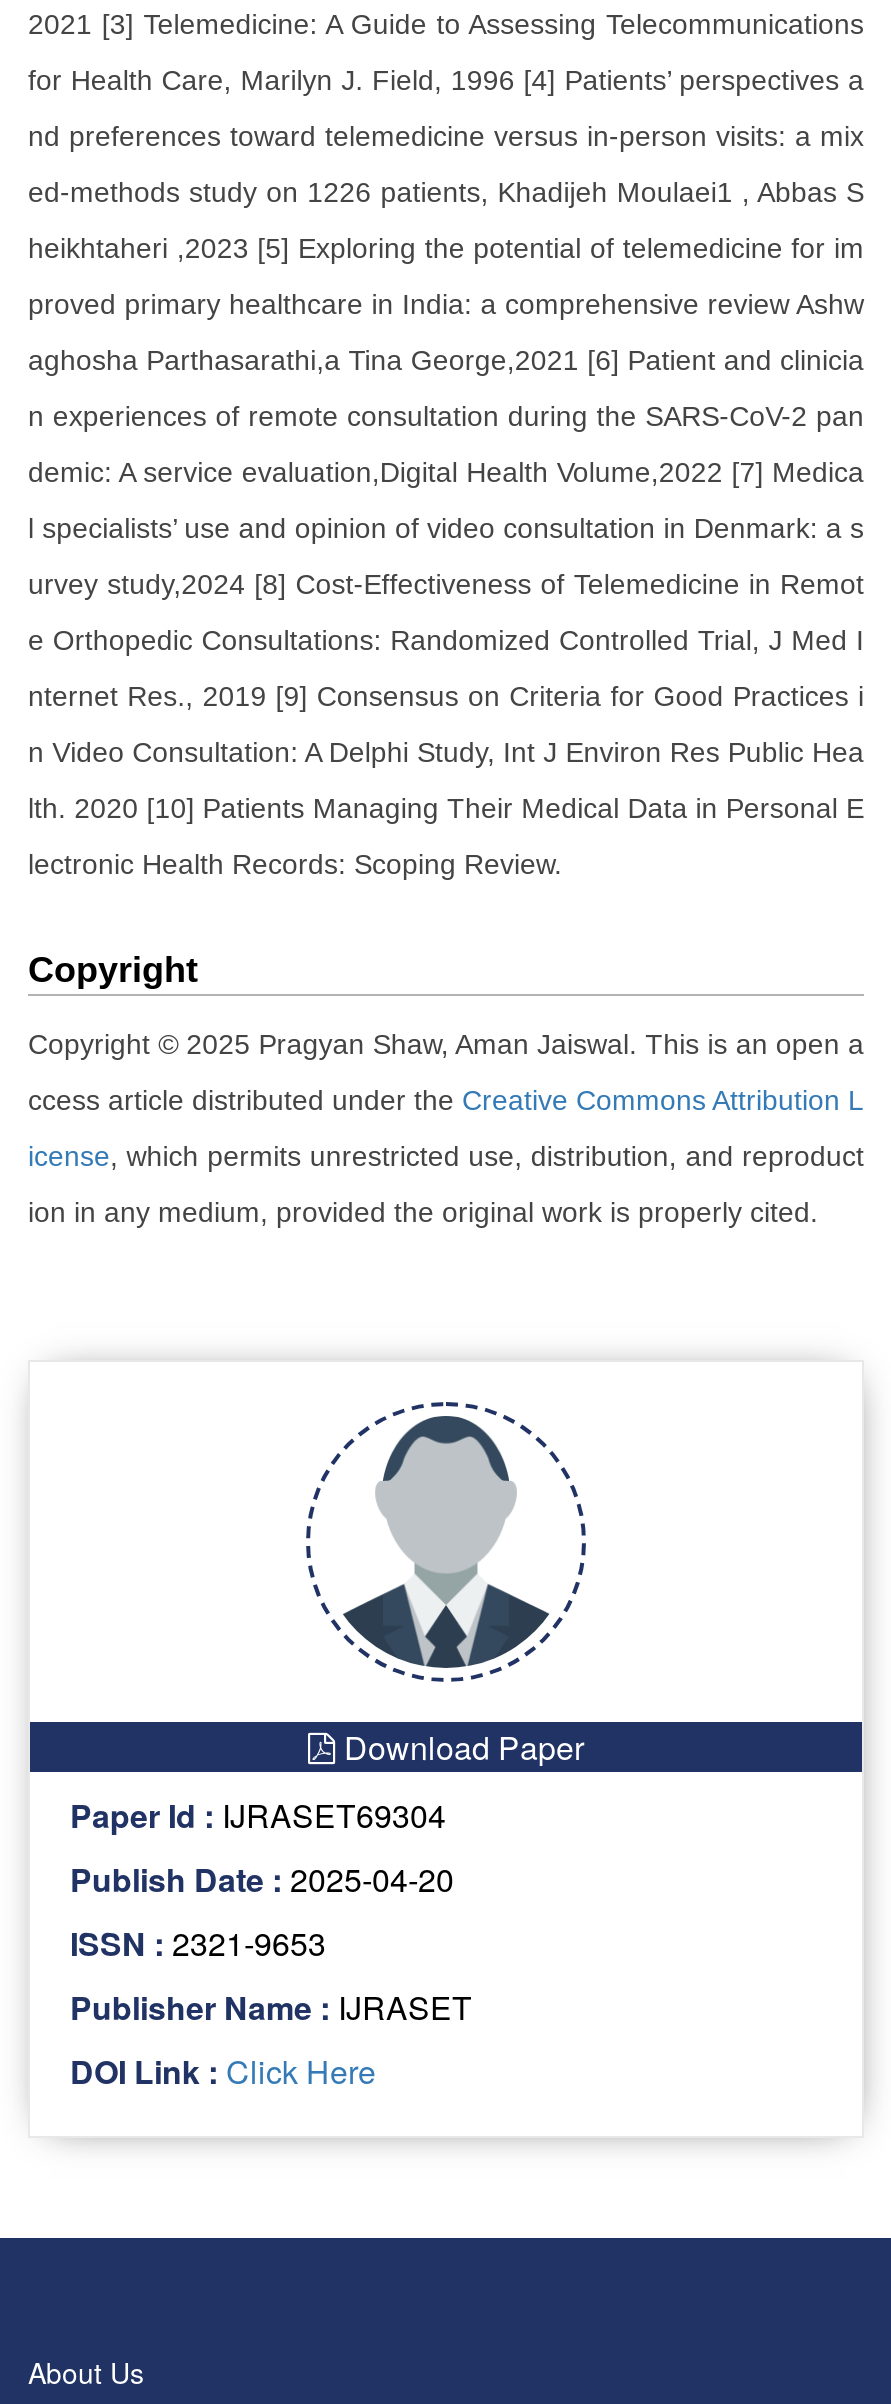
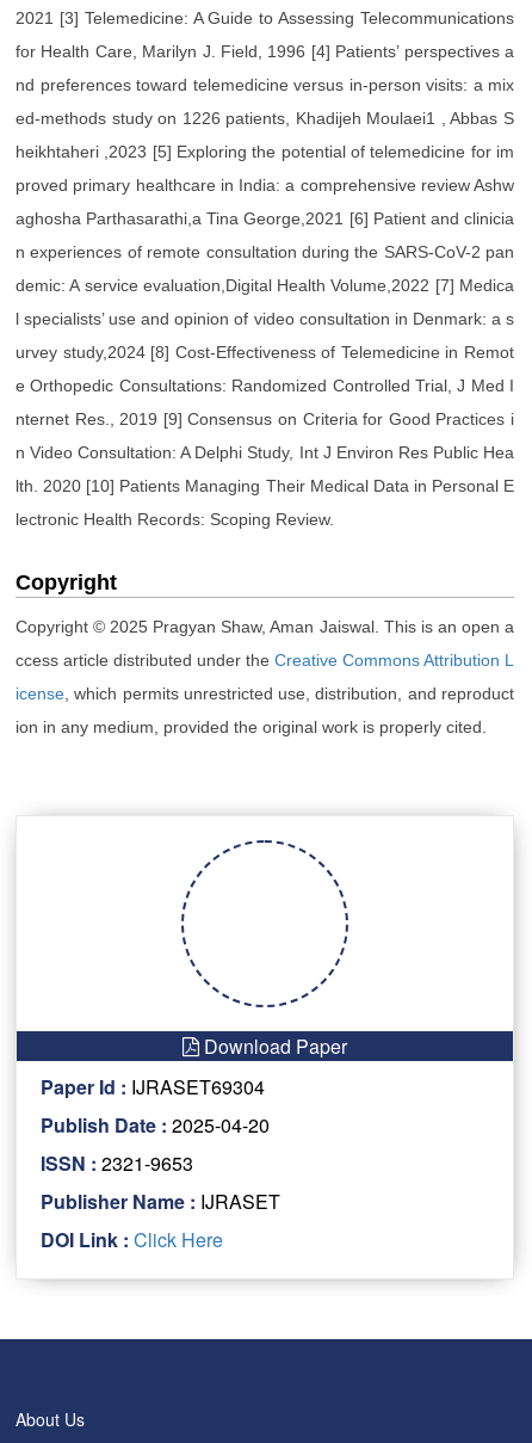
[342,1414,550,1670] [image] -> none

